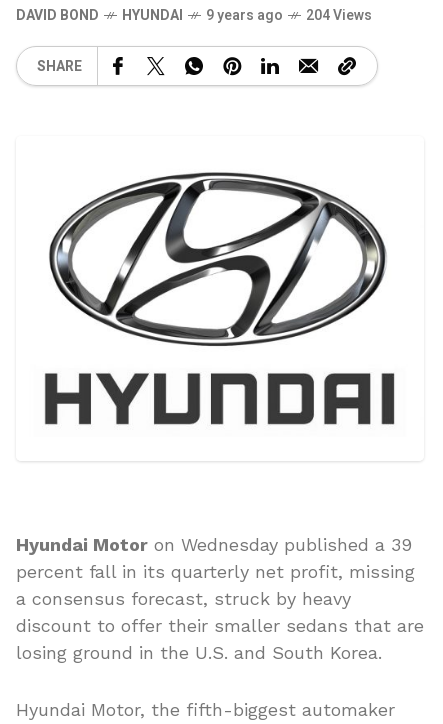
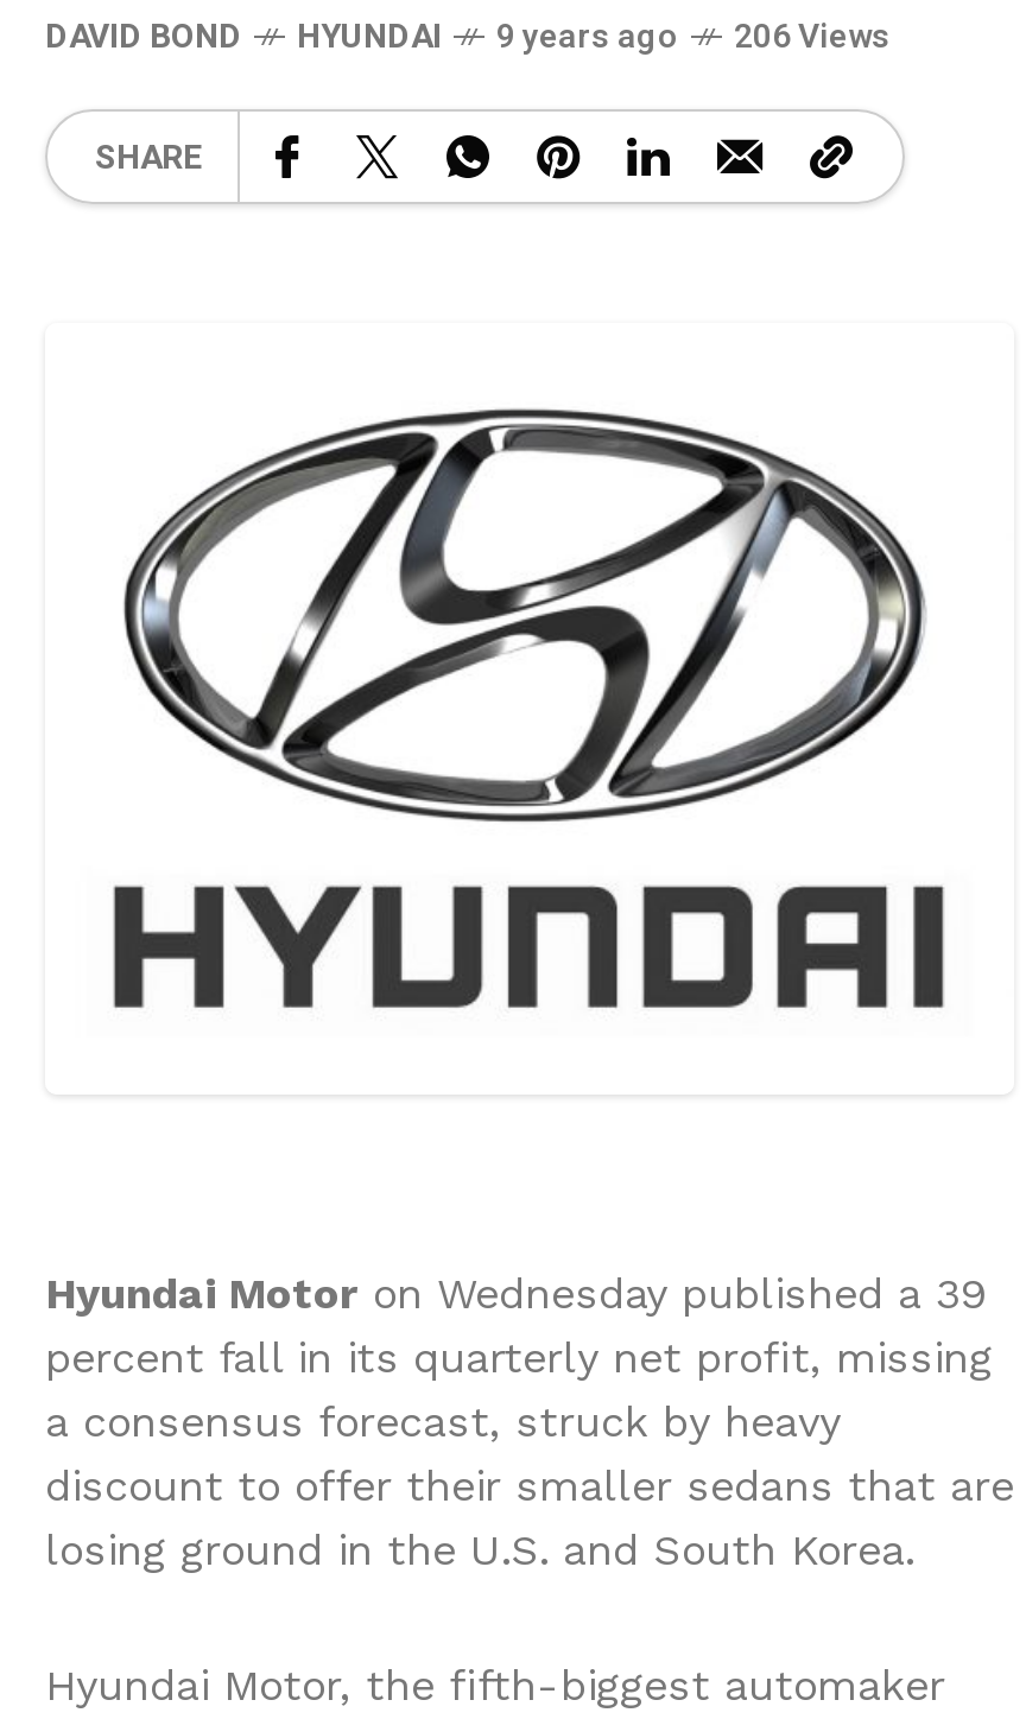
[16,5,372,26] DAVID BOND HYUNDAI 9 years ago 204 Views -> [45,13,891,63] DAVID BOND HYUNDAI 9 years ago 206 Views

